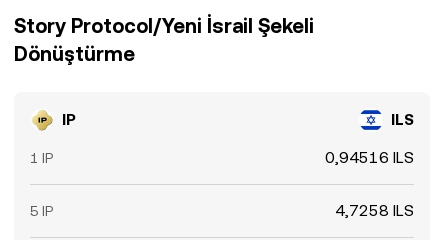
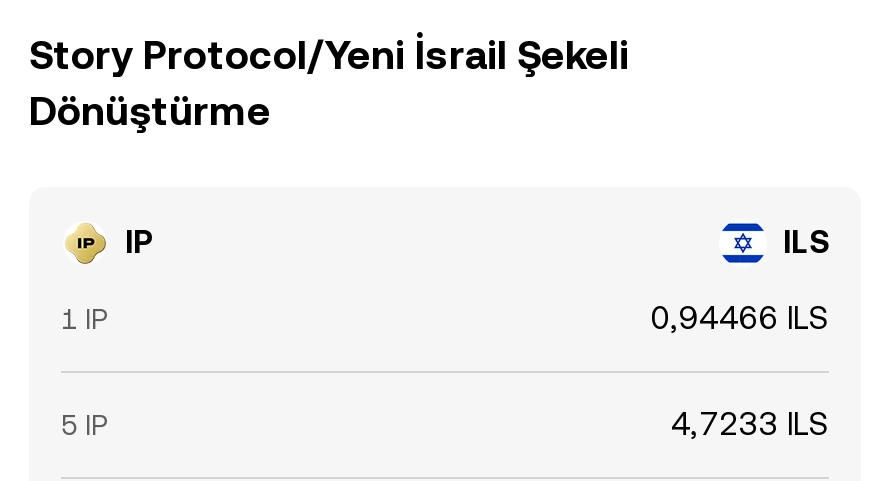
[325,148,414,167] 0,94516 ILS -> [651,299,829,337] 0,94466 ILS
[335,201,414,220] 4,7258 ILS -> [671,405,829,443] 4,7233 ILS

